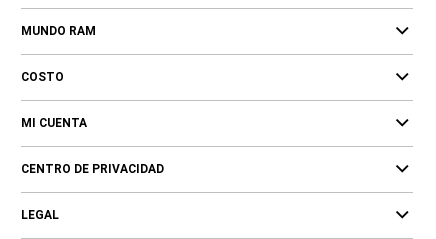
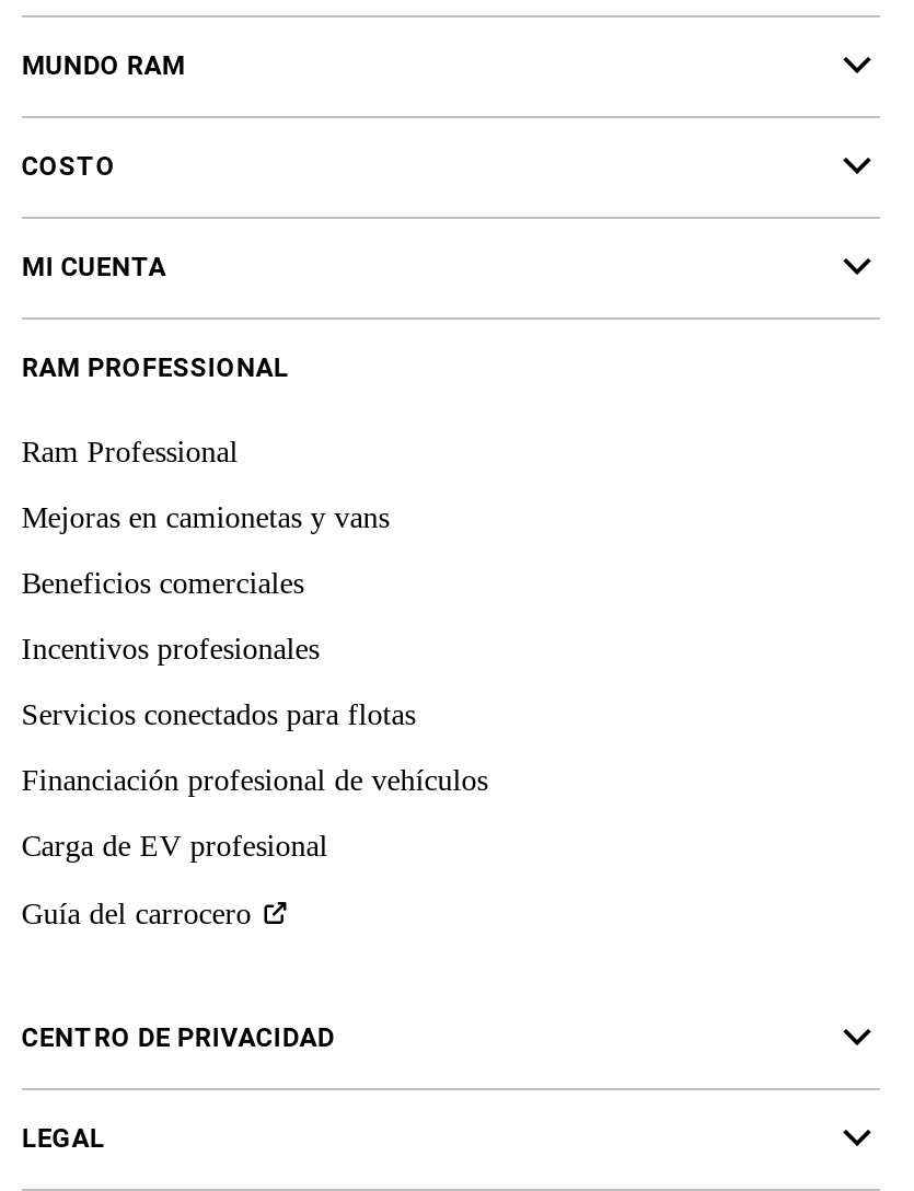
none -> [21,352,488,930] RAM PROFESSIONAL | Ram Professional | Mejoras en camionetas y vans | Beneficios comerciales | Incentivos profesionales | Servicios conectados para flotas | Financiación profesional de vehículos | Carga de EV profesional | Guía del carrocero

